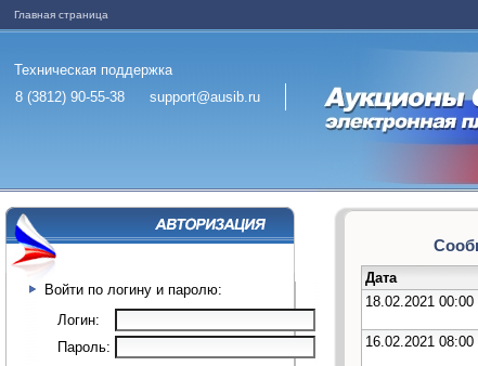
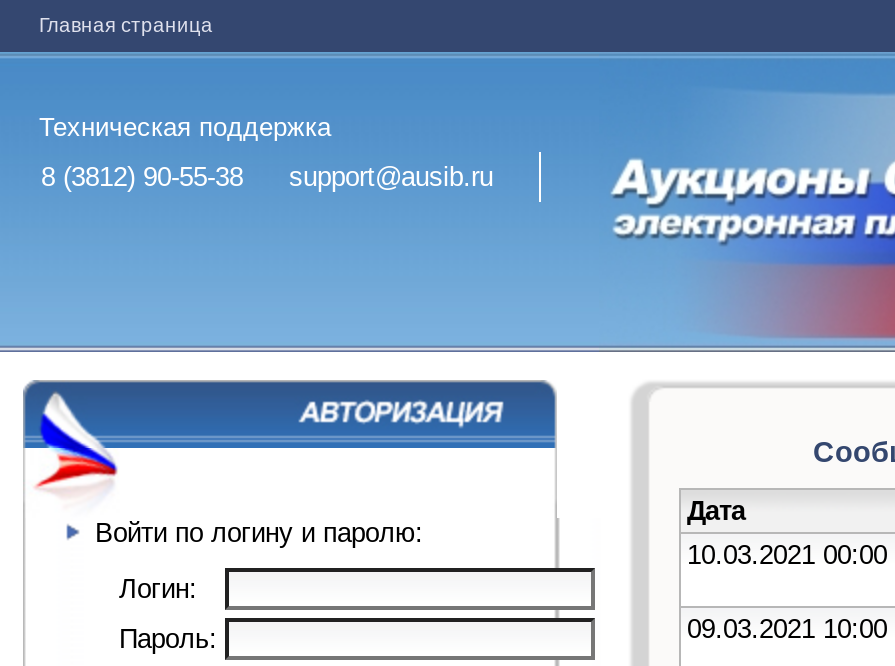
[365,293,474,309] 18.02.2021 00:00 -> [687,539,887,569] 10.03.2021 00:00
[365,333,474,349] 16.02.2021 08:00 -> [687,613,887,643] 09.03.2021 10:00

